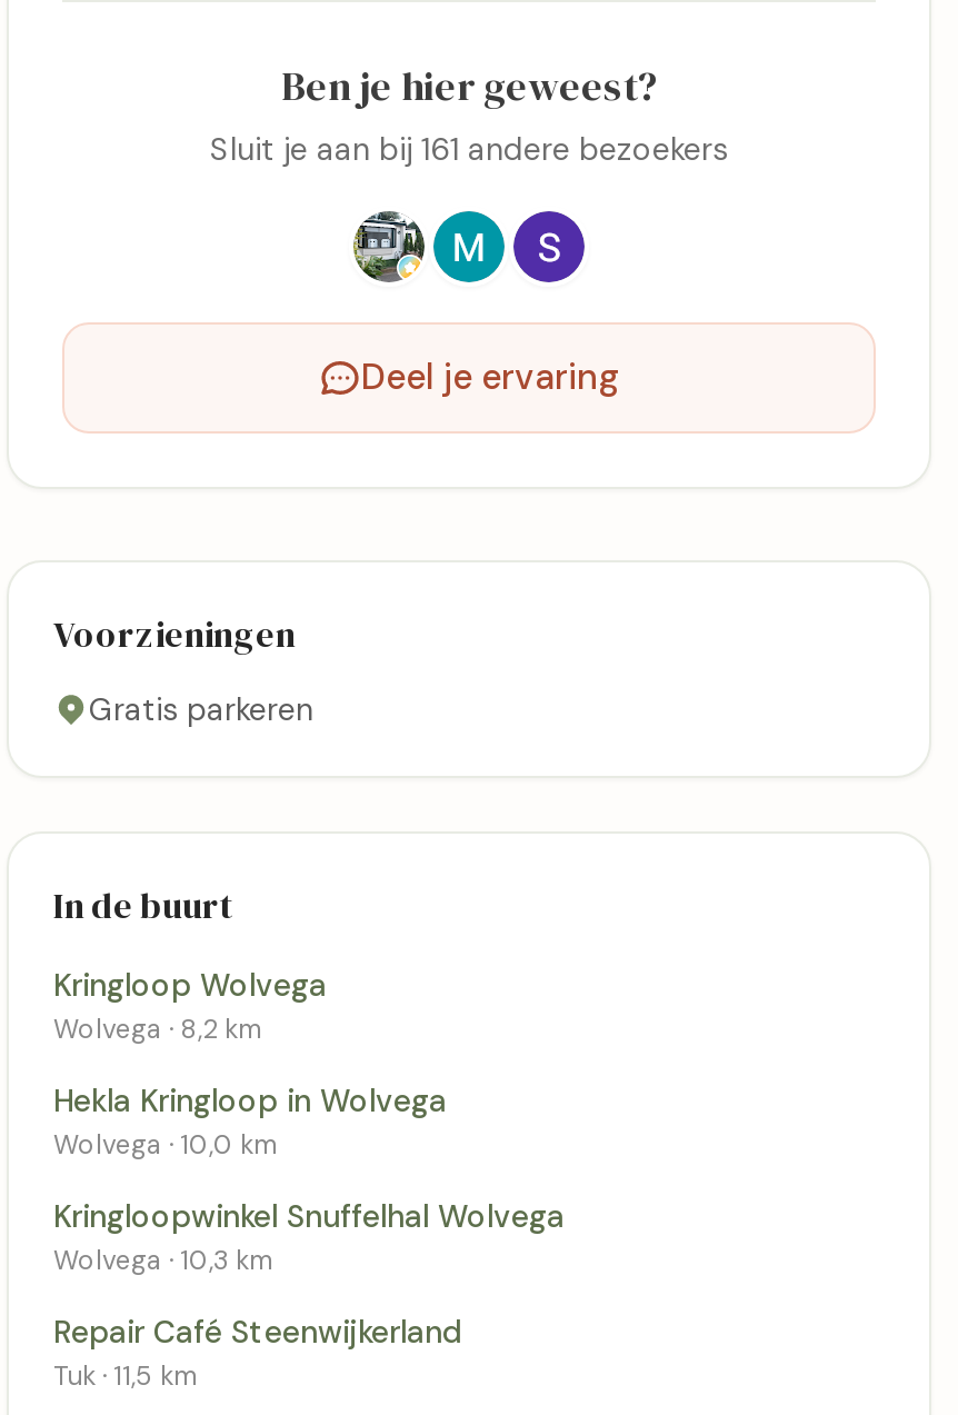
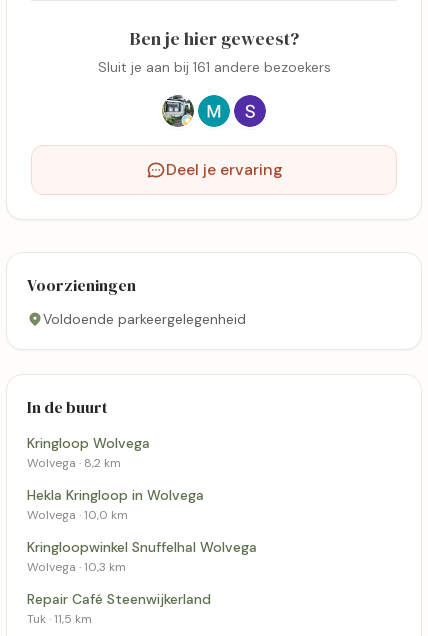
[89,688,313,728] Gratis parkeren -> [43,309,246,327] Voldoende parkeergelegenheid

